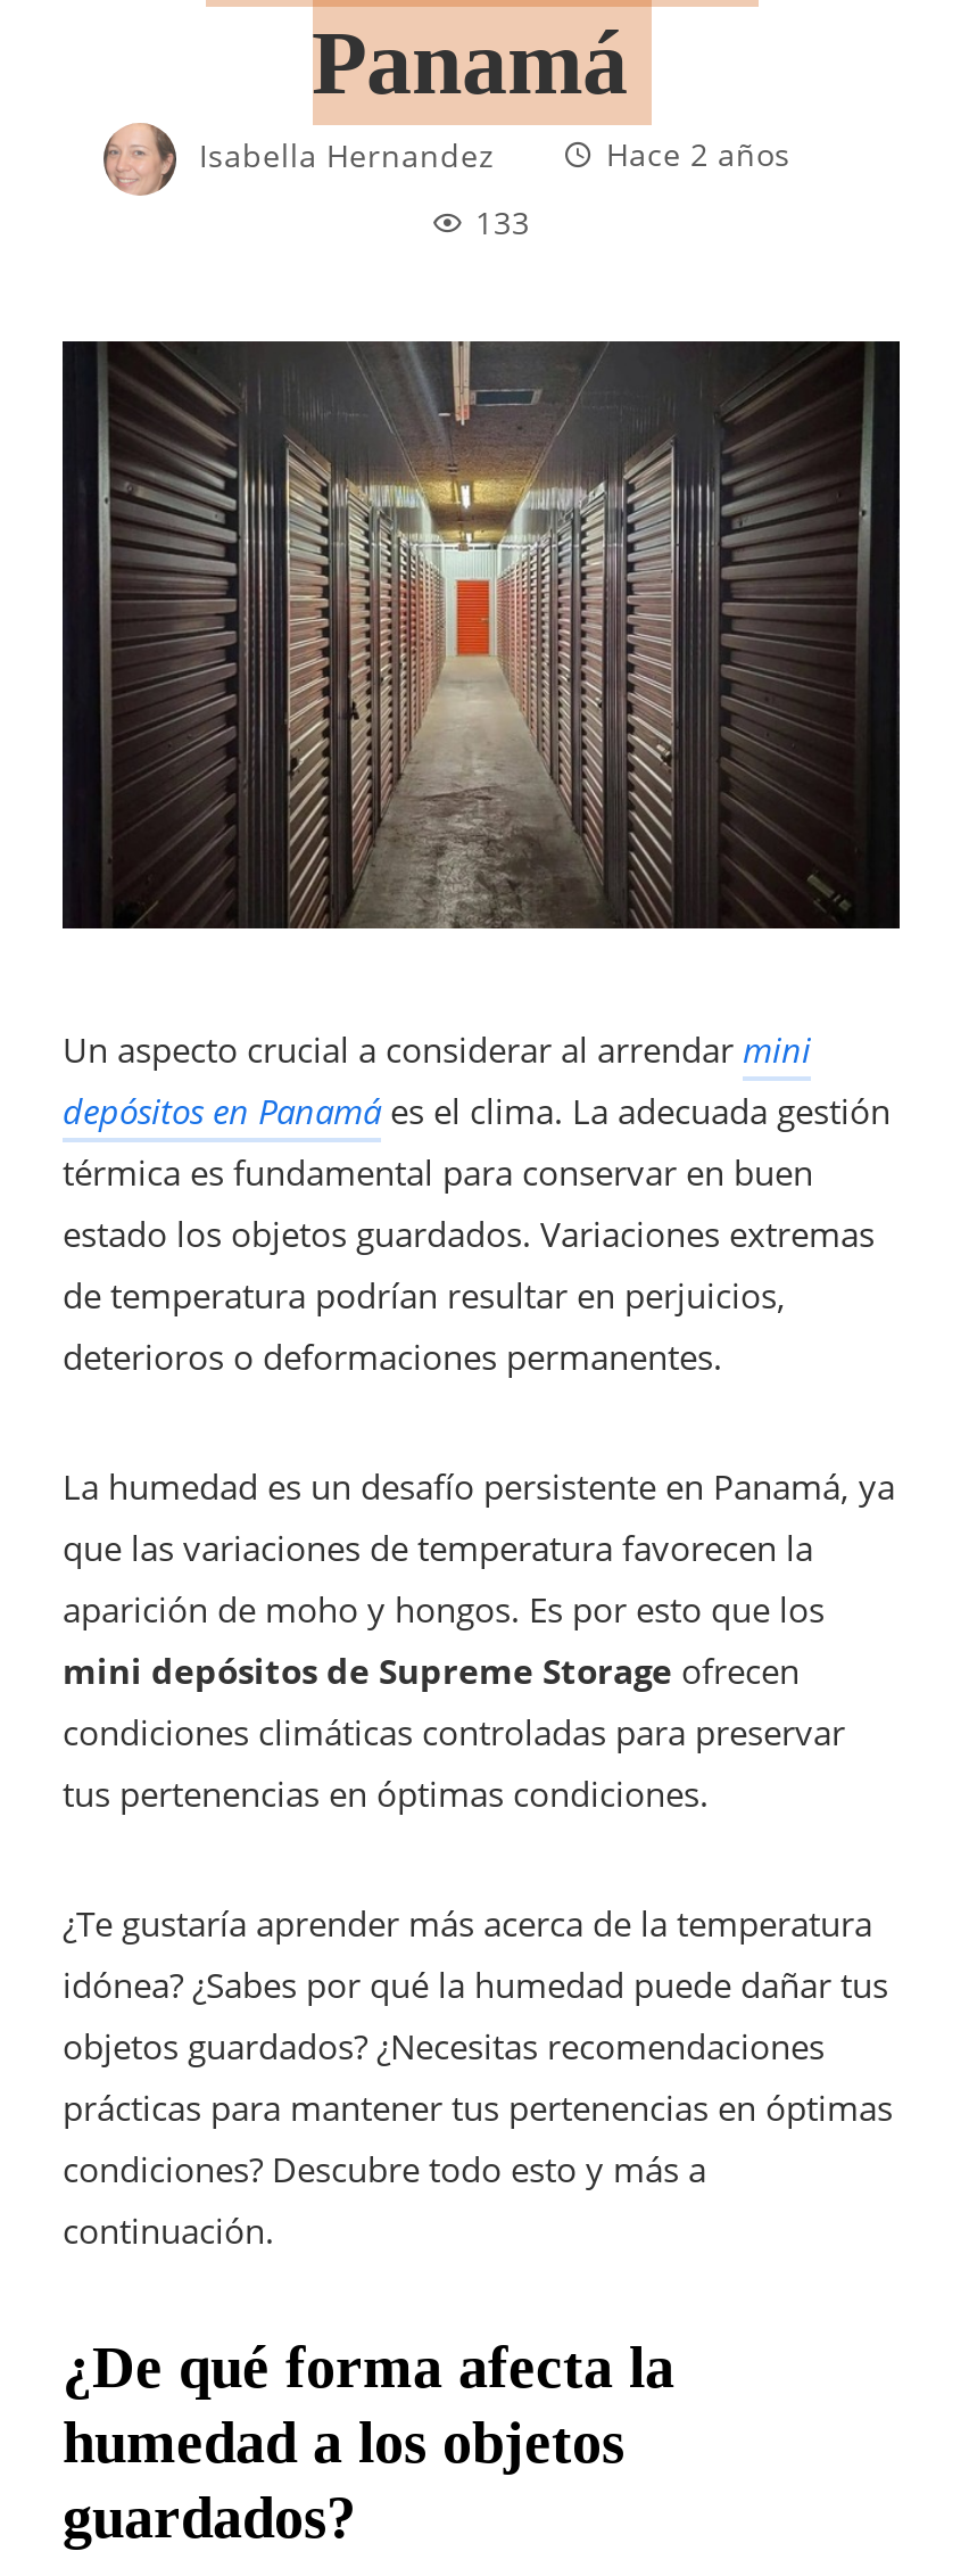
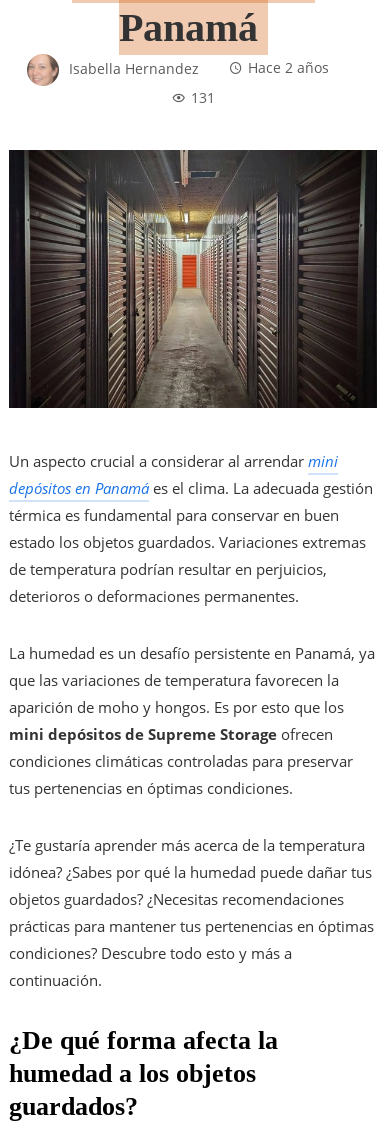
[475,202,530,243] 133 -> [190,89,214,107] 131

